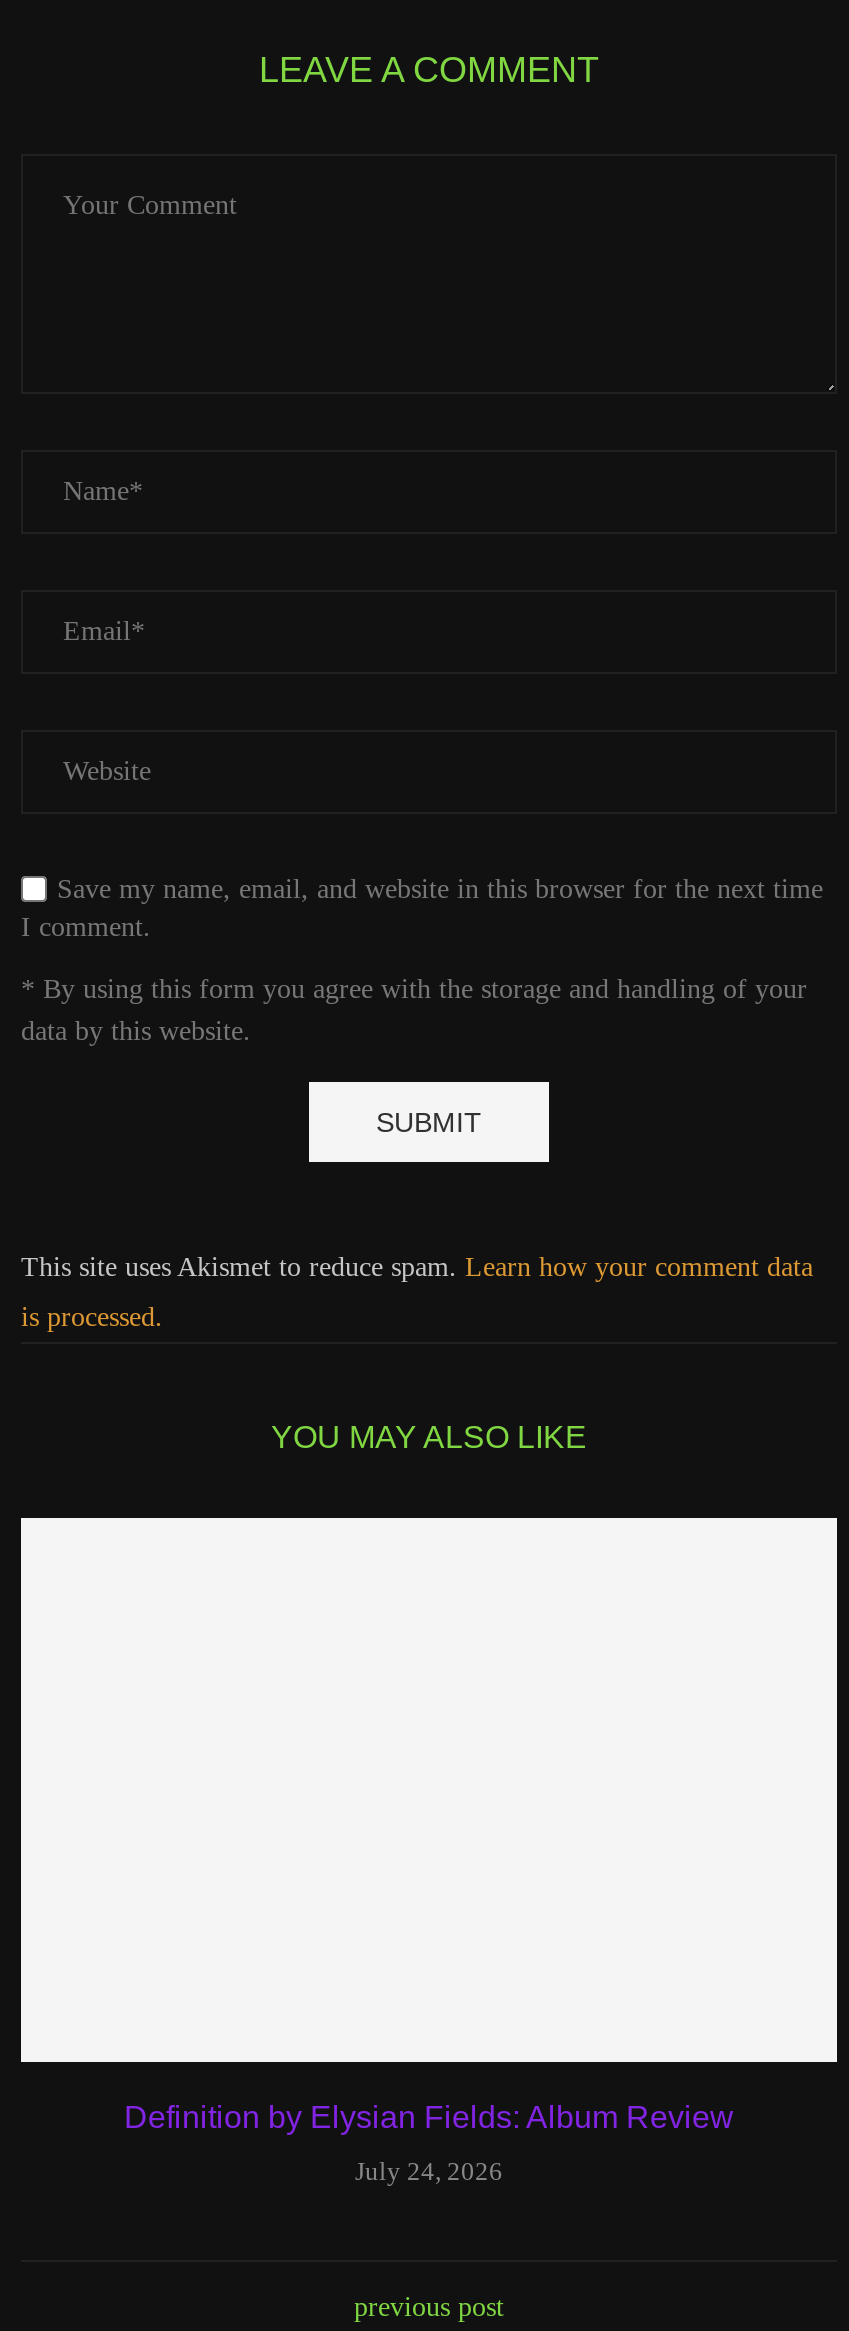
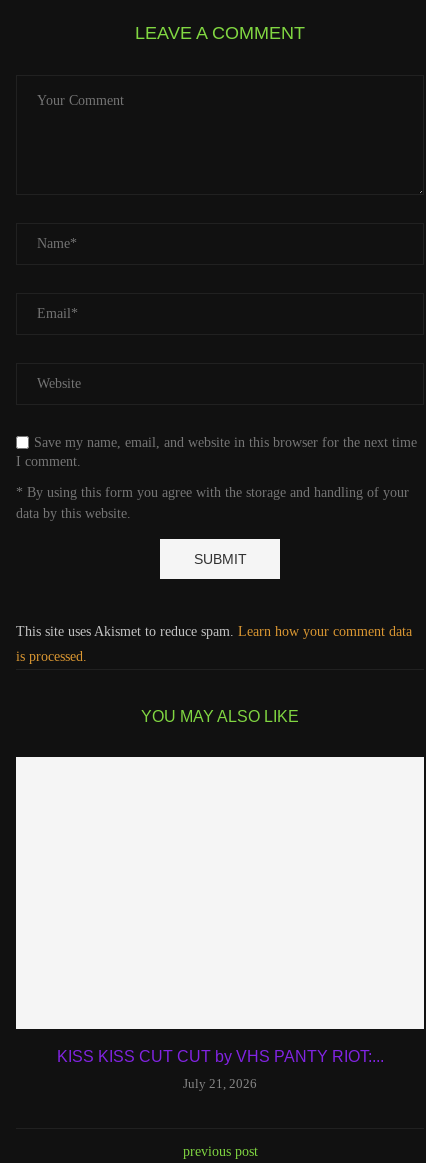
[124,2100,734,2134] Definition by Elysian Fields: Album Review -> [56,1048,383,1065] KISS KISS CUT CUT by VHS PANTY RIOT:...
[355,2156,503,2186] July 24, 2026 -> [183,1076,257,1091] July 21, 2026

